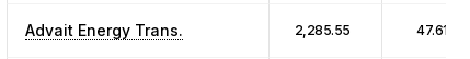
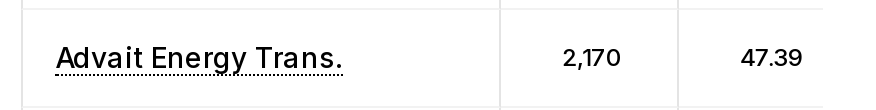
[294,22,351,39] 2,285.55 -> [562,43,621,73] 2,170
[417,22,448,39] 47.61 -> [740,43,803,73] 47.39

